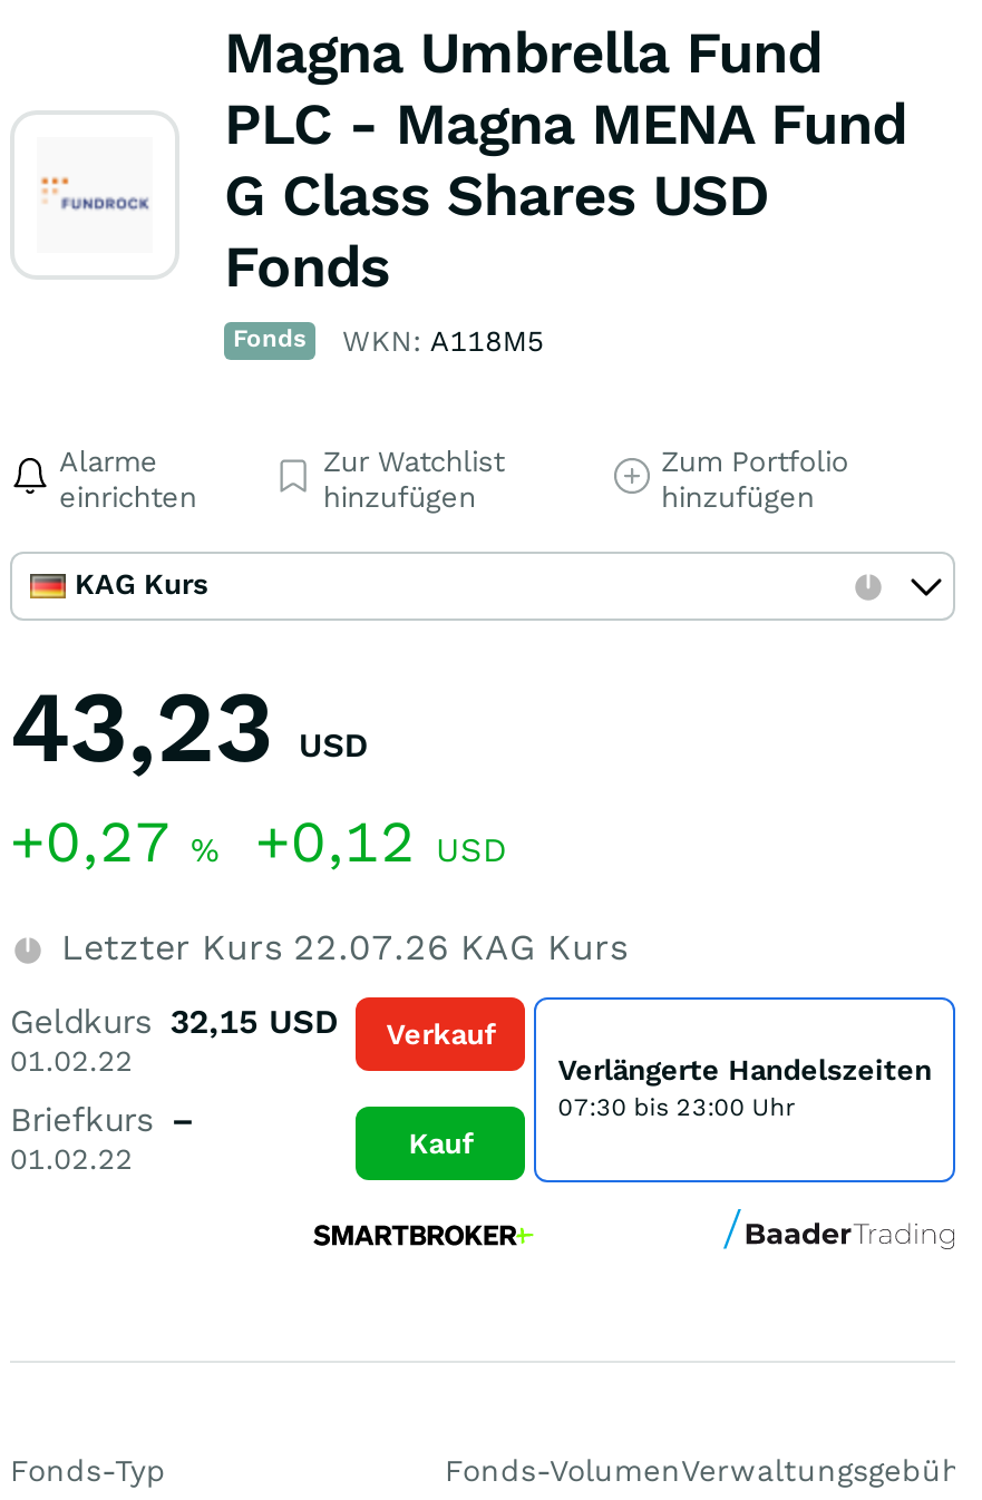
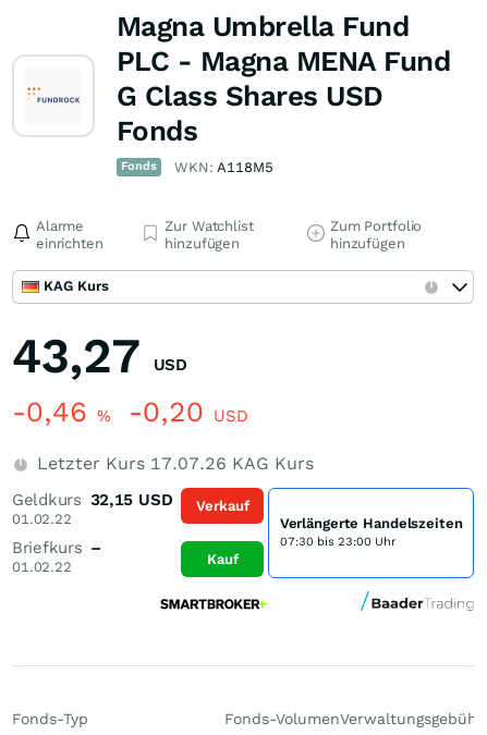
[10,668,368,786] 43,23 USD -> [12,327,187,384] 43,27 USD
[10,808,507,875] +0,27% +0,12 USD -> [12,395,248,428] -0,46% -0,20 USD
[50,926,628,968] Letzter Kurs 22.07.26 KAG Kurs -> [32,453,314,474] Letzter Kurs 17.07.26 KAG Kurs

